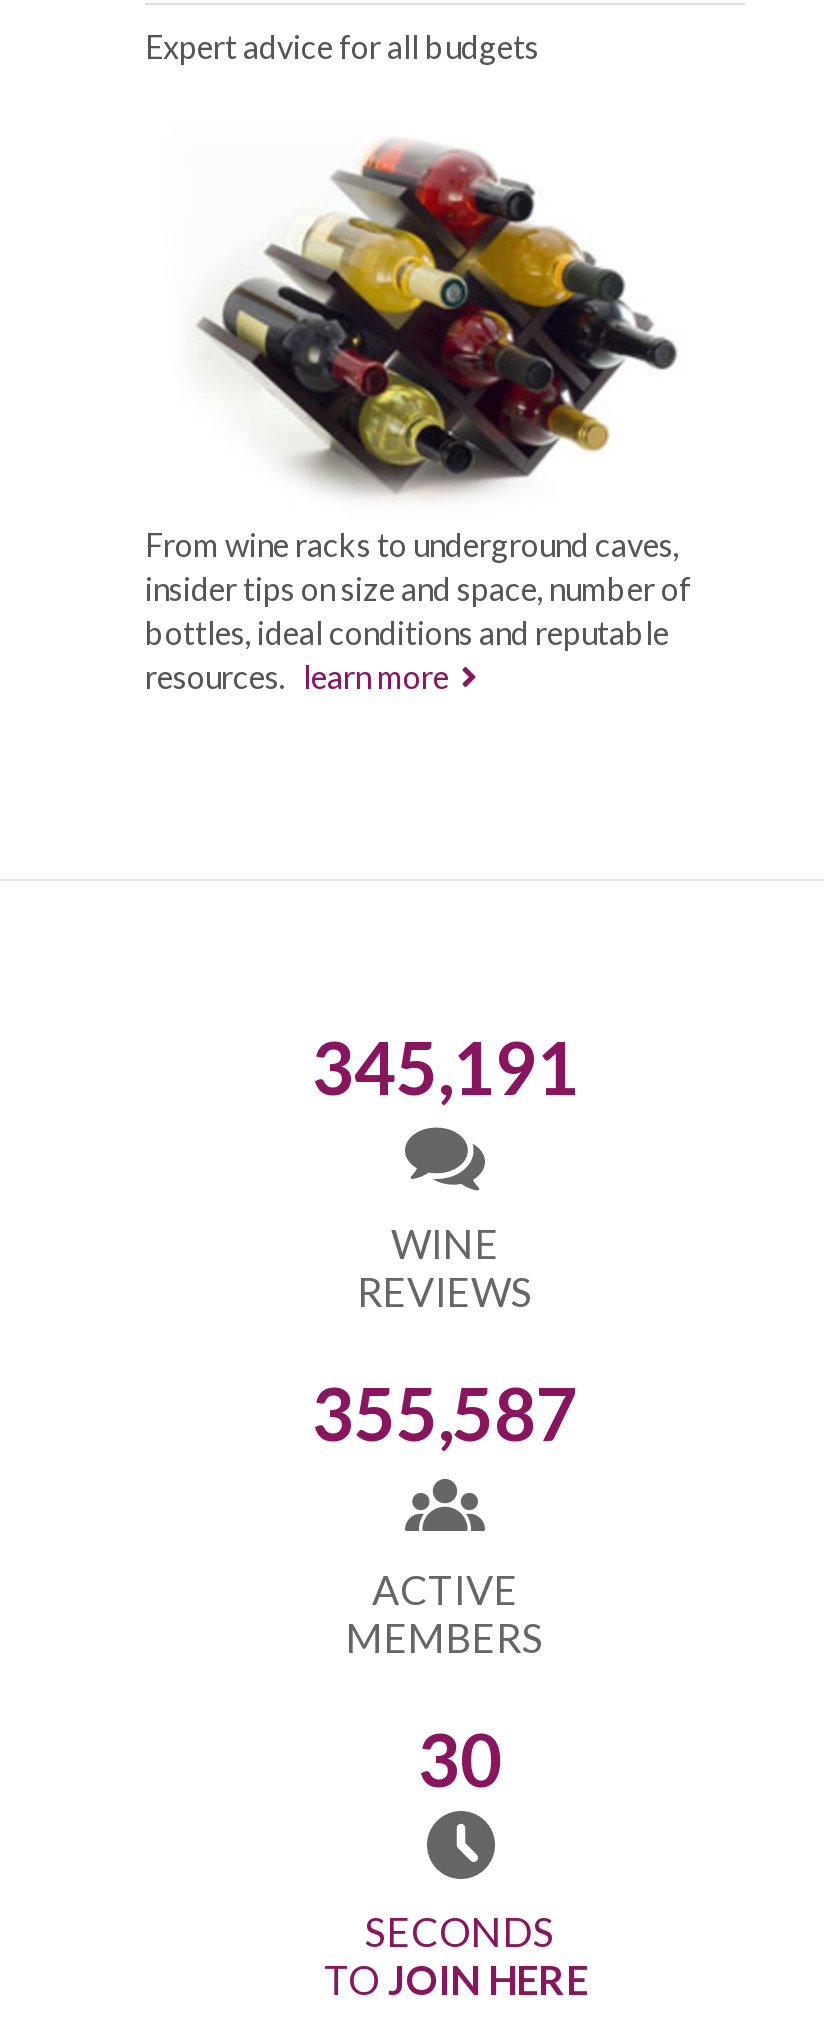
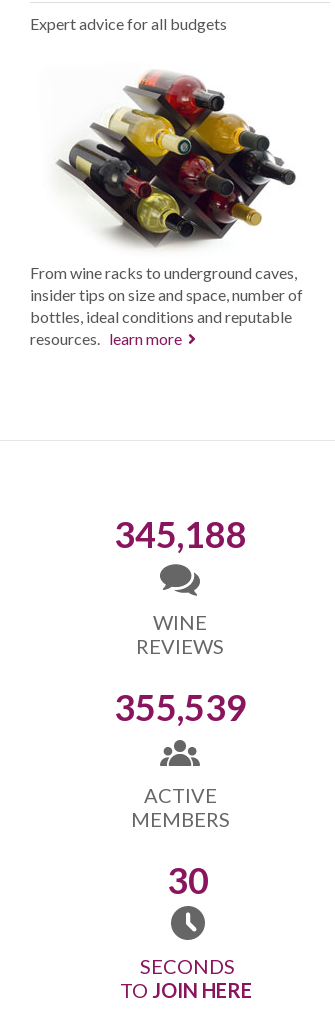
[312,1022,578,1110] 345,191 -> [113,512,246,556] 345,188
[312,1368,578,1456] 355,587 -> [113,685,246,729] 355,539

